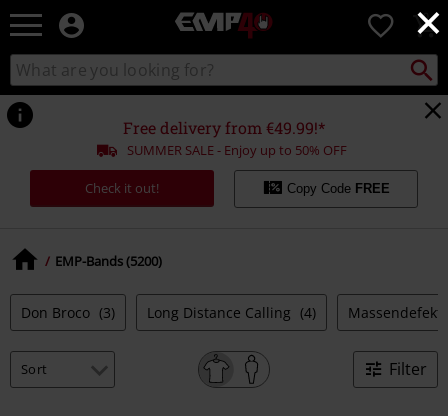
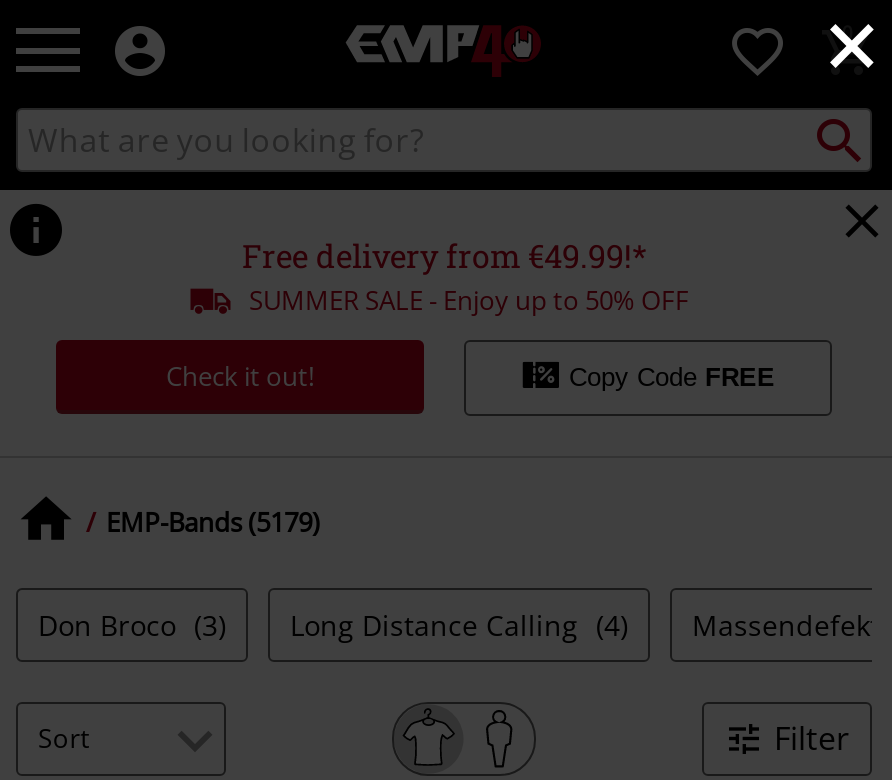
[55,252,162,270] EMP-Bands (5200) -> [106,504,320,540] EMP-Bands (5179)

